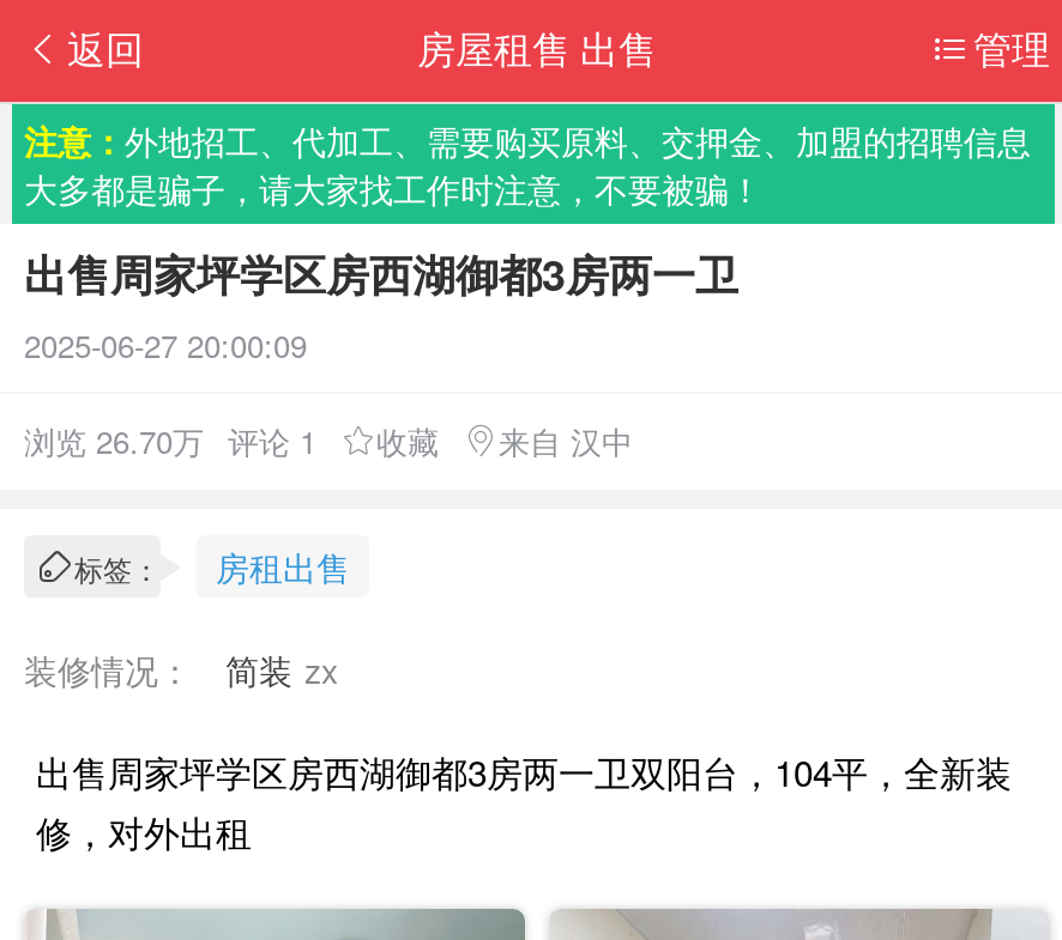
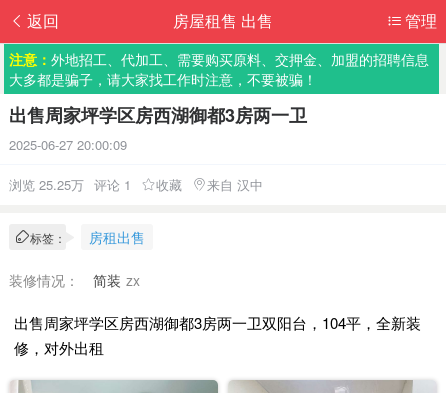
[24,418,633,463] 浏览 26.70万 评论 1 收藏 来自 汉中 -> [9,175,263,194] 浏览 25.25万 评论 1 收藏 来自 汉中

